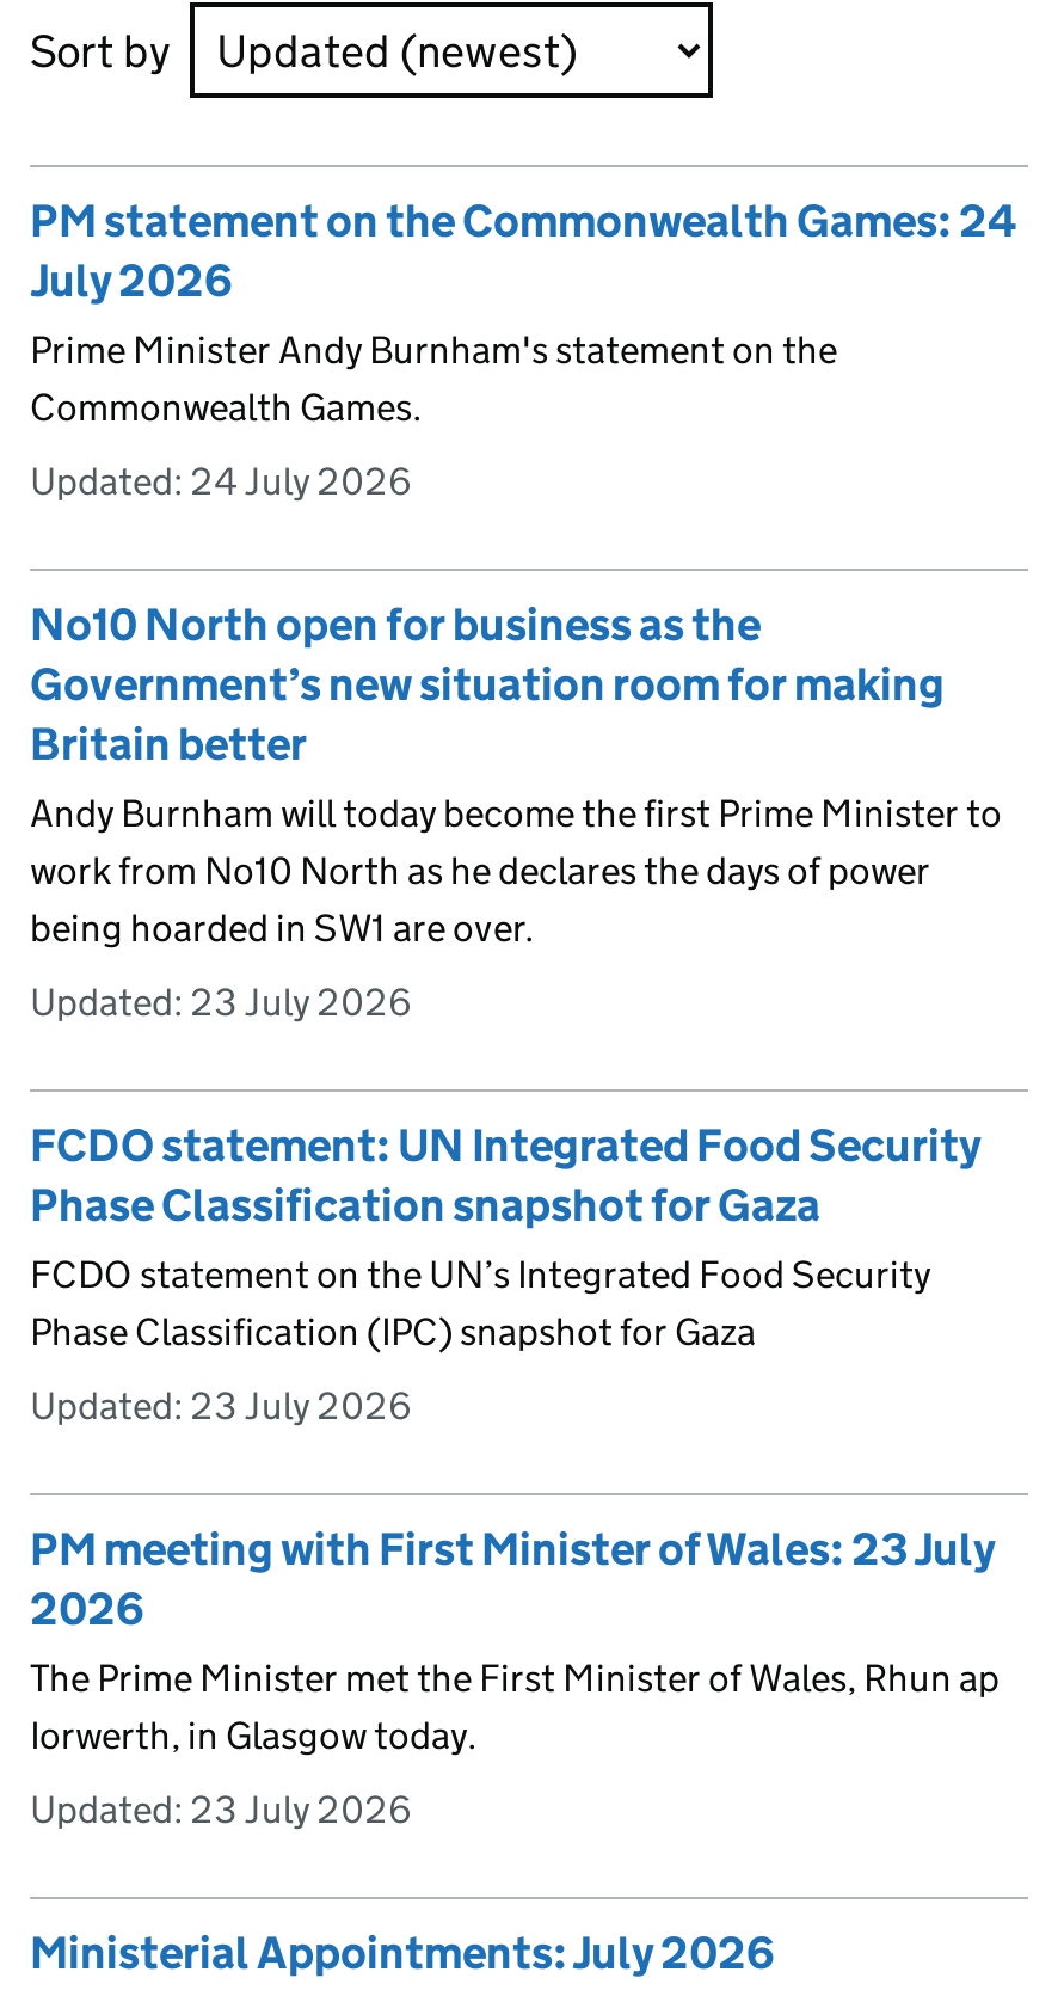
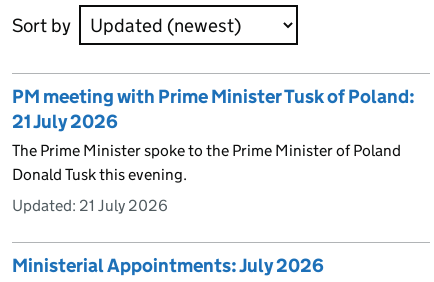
[30,192,1016,1831] PM statement on the Commonwealth Games: 24 | July 2026 | Prime Minister Andy Burnham's statement on the | Commonwealth Games. | Updated: 24 July 2026 | No10 North open for business as the | Government’s new situation room for making | Britain better | Andy Burnham will today become the first Prime Minister to | work from No10 North as he declares the days of power | being hoarded in SW1 are over. | Updated: 23 July 2026 | FCDO statement: UN Integrated Food Security | Phase Classification snapshot for Gaza | FCDO statement on the UN’s Integrated Food Security | Phase Classification (IPC) snapshot for Gaza | Updated: 23 July 2026 | PM meeting with First Minister of Wales: 23 July | 2026 | The Prime Minister met the First Minister of Wales, Rhun ap | Iorwerth, in Glasgow today. | Updated: 23 July 2026 -> [12,84,415,214] PM meeting with Prime Minister Tusk of Poland: | 21 July 2026 | The Prime Minister spoke to the Prime Minister of Poland | Donald Tusk this evening. | Updated: 21 July 2026

